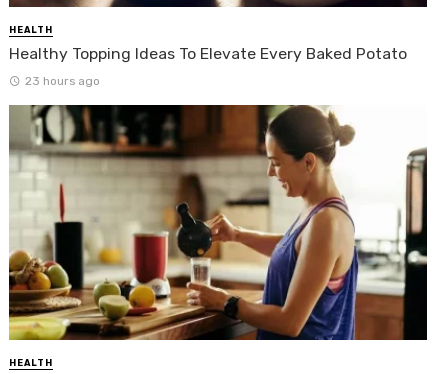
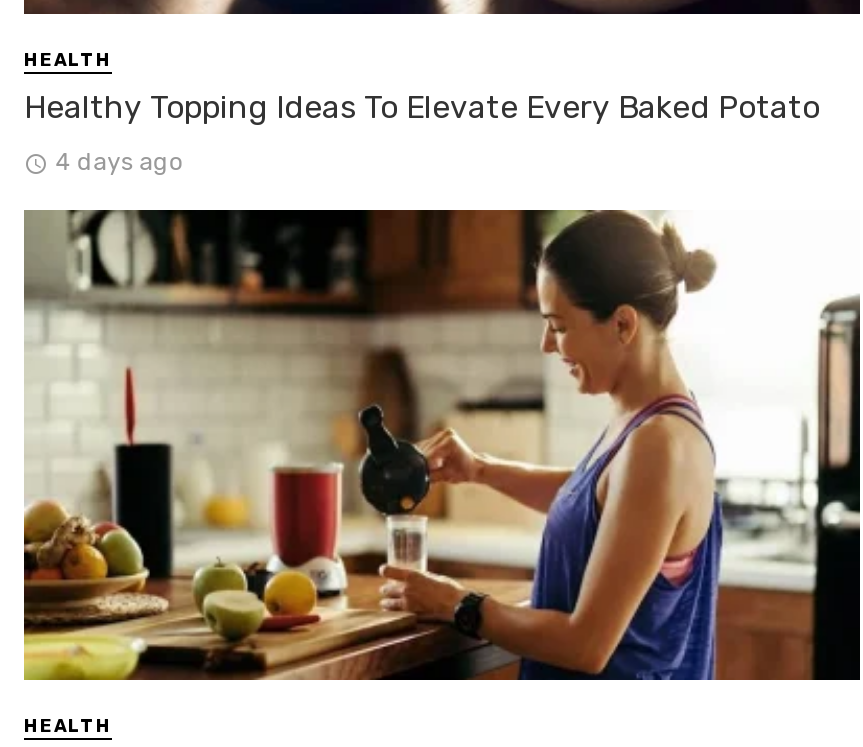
[25,74,100,88] 23 hours ago -> [55,147,183,175] 4 days ago

